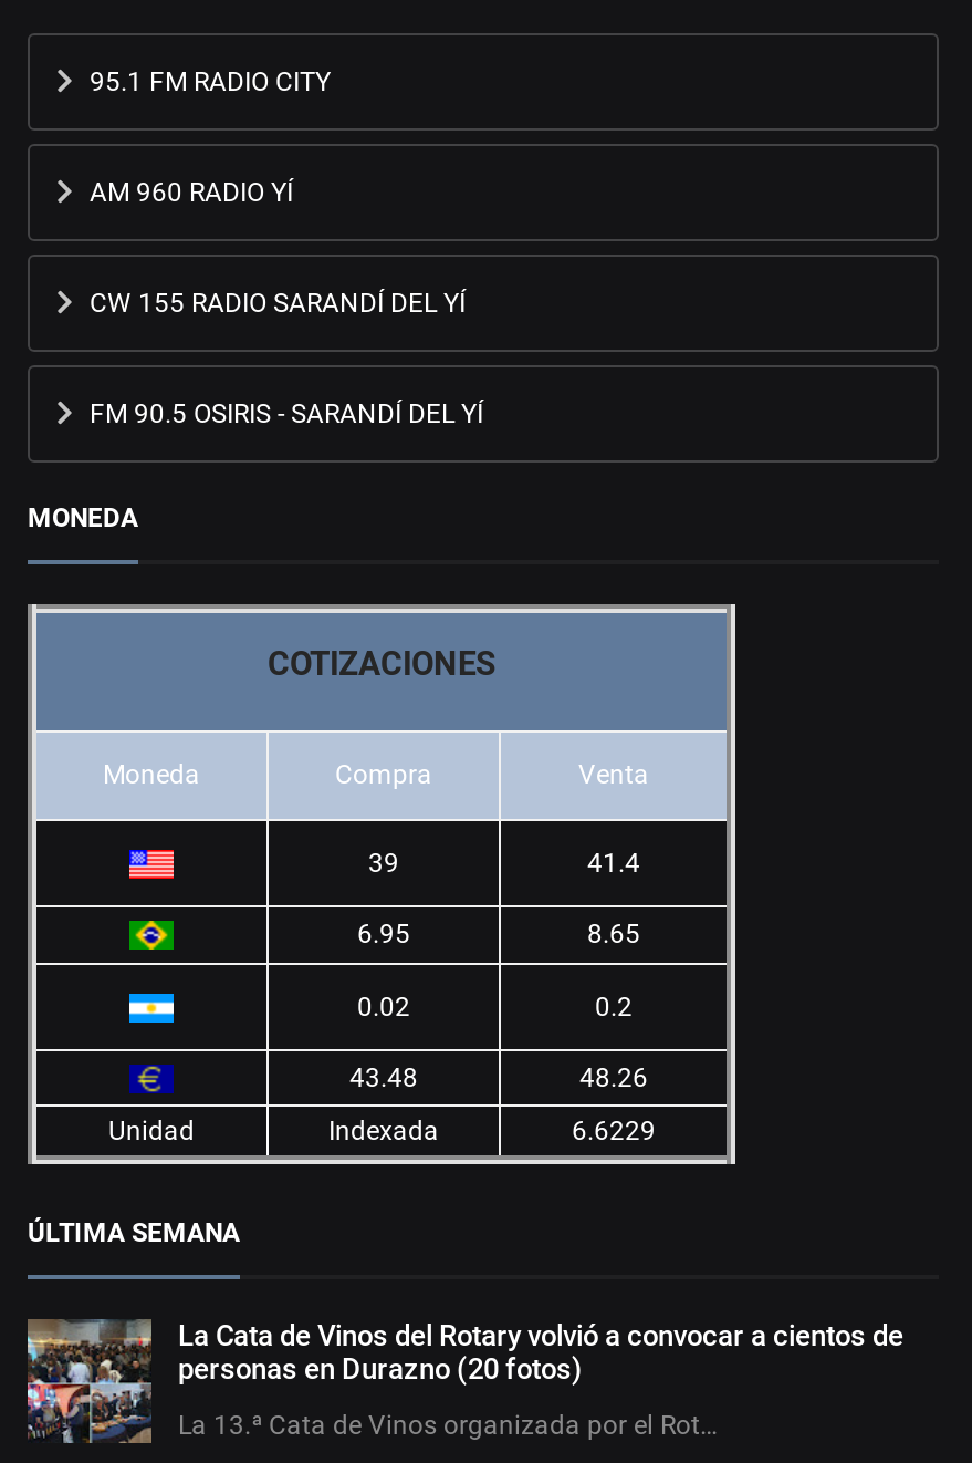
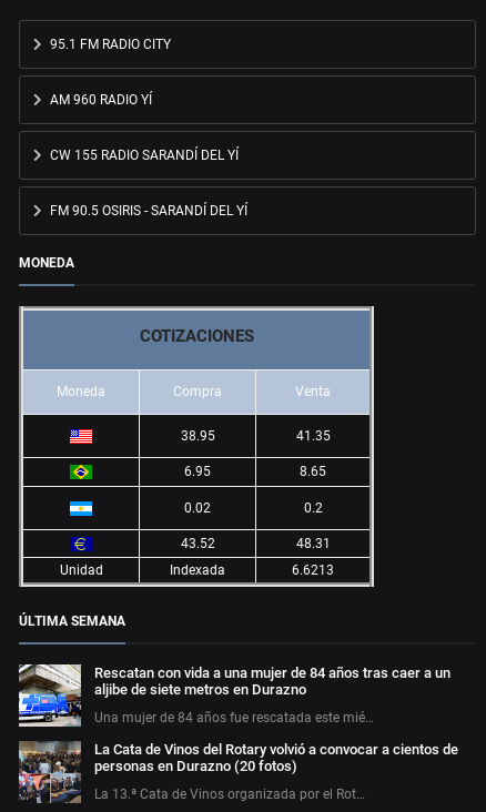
[368,848,399,879] 39 -> [180,428,215,444] 38.95
[587,848,640,879] 41.4 -> [296,428,330,444] 41.35
[349,1063,418,1094] 43.48 -> [180,536,215,551] 43.52
[579,1063,648,1094] 48.26 -> [296,536,330,551] 48.31
[572,1116,656,1147] 6.6229 -> [292,563,334,578] 6.6213
none -> [18,664,450,728] [image] | Rescatan con vida a una mujer de 84 años tras caer a un | aljibe de siete metros en Durazno | Una mujer de 84 años fue rescatada este mié…

